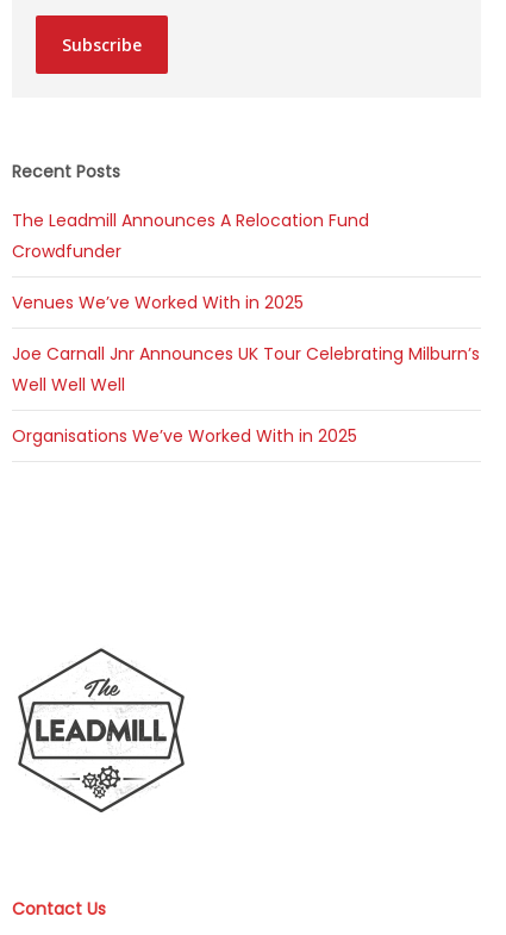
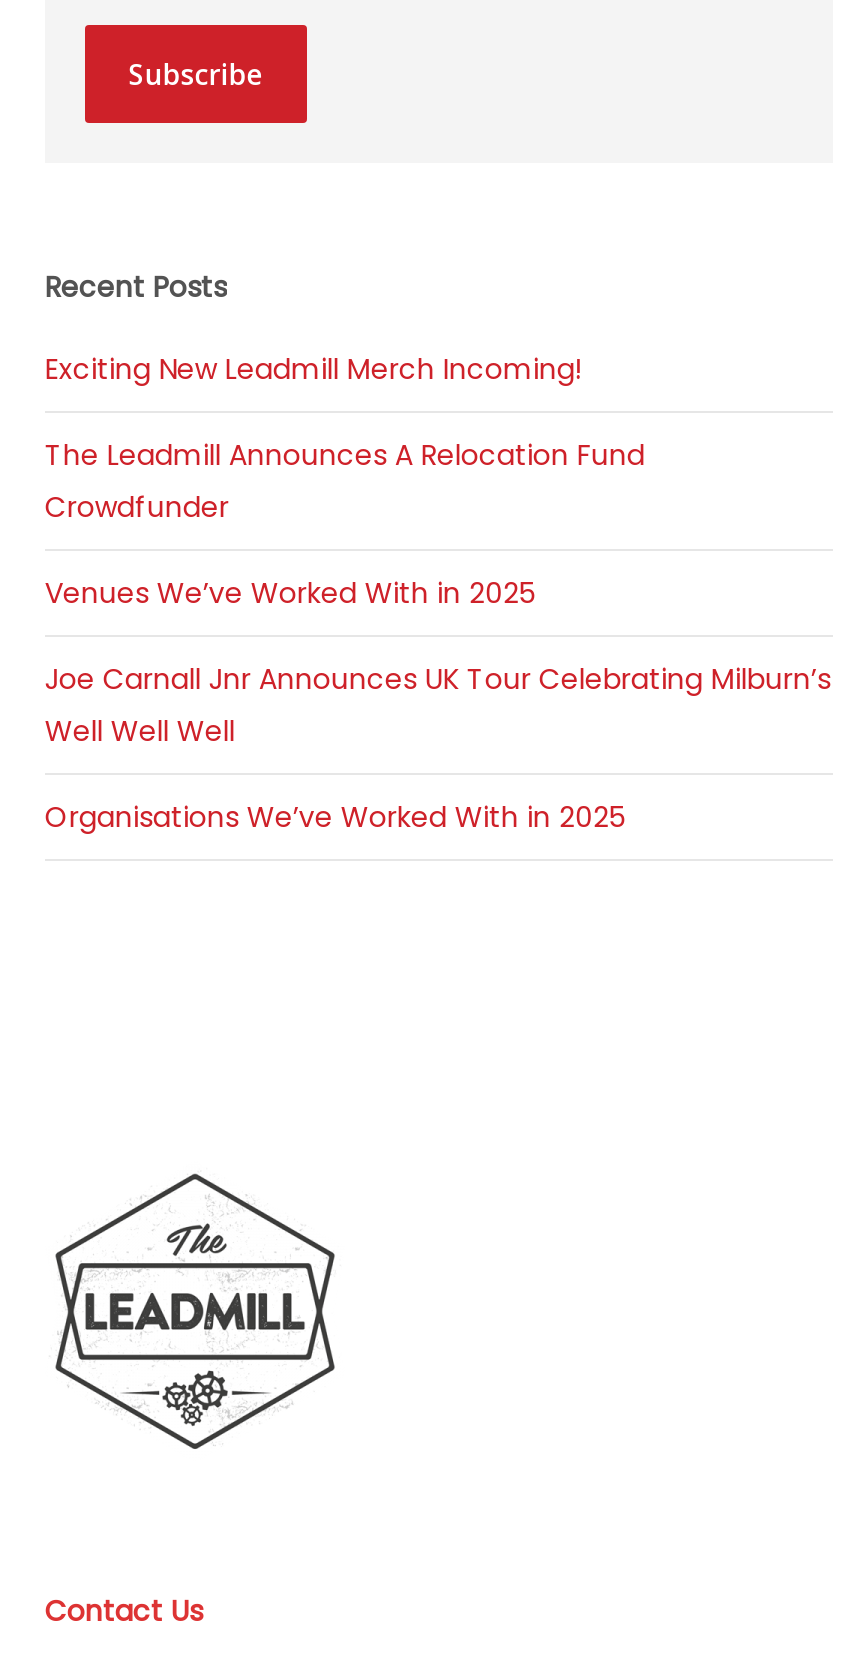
none -> [45,349,583,389] Exciting New Leadmill Merch Incoming!

